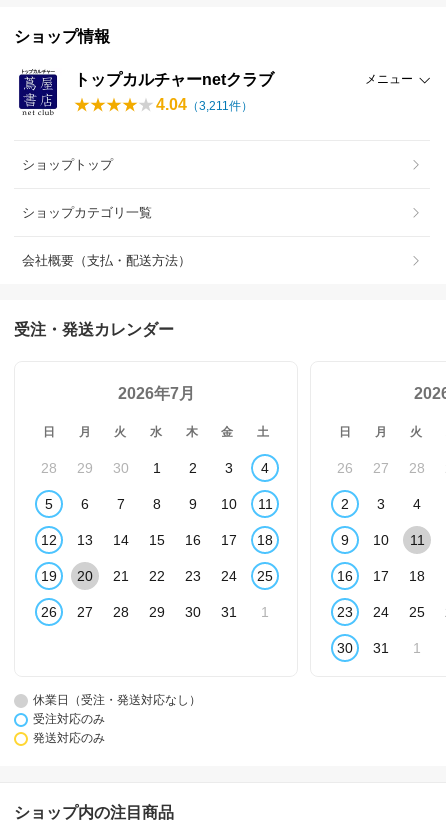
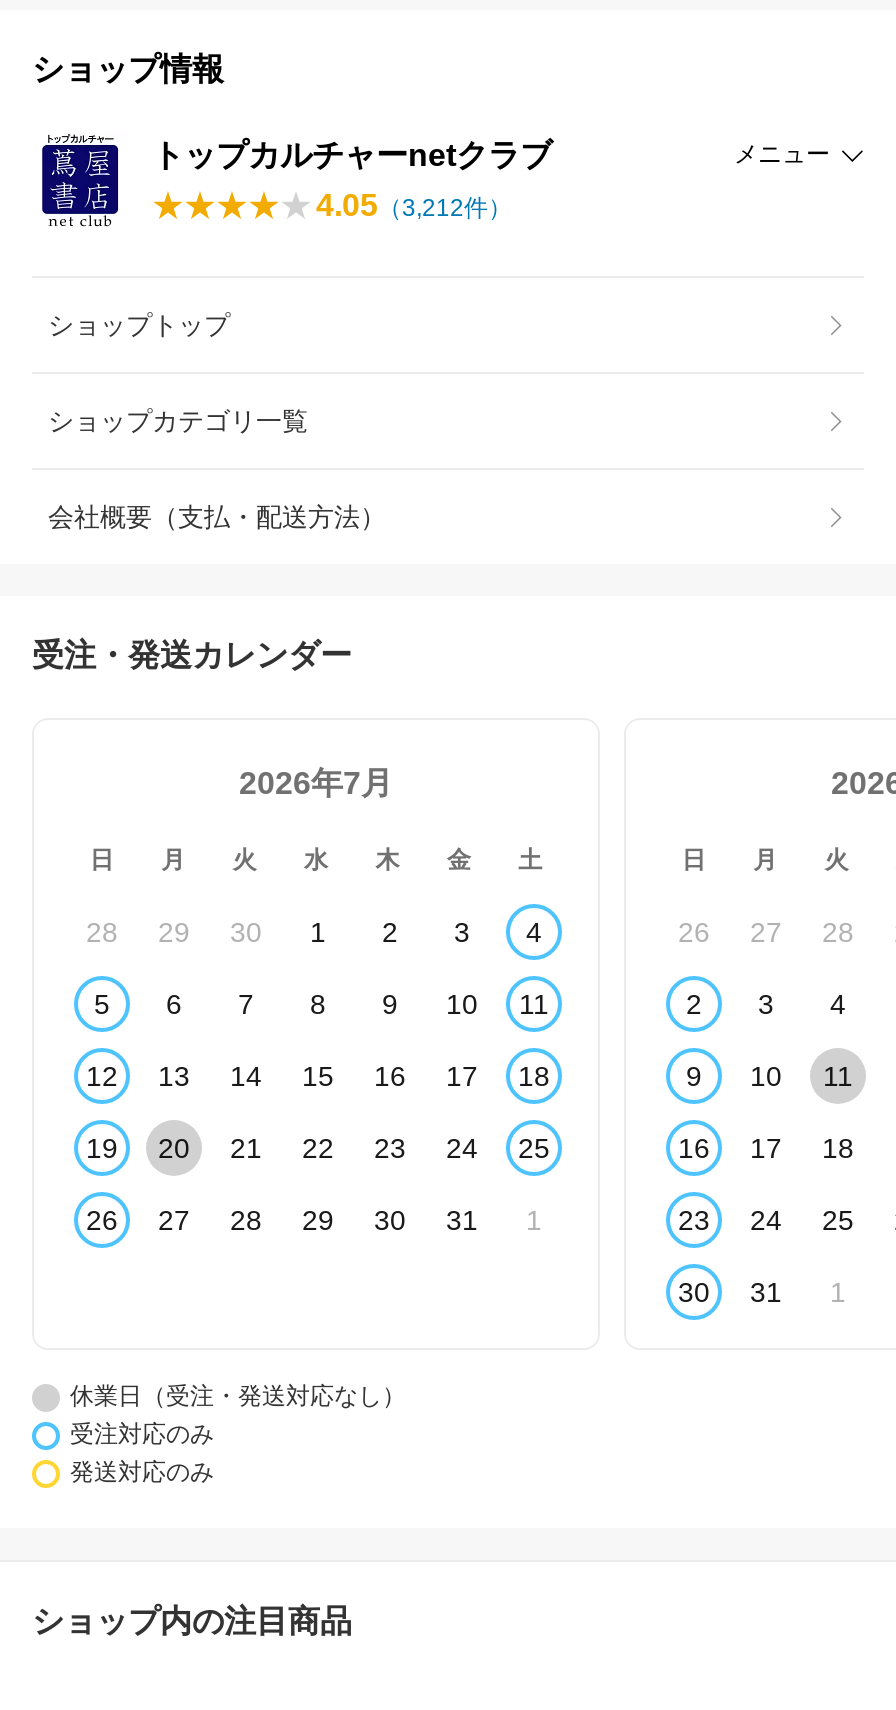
[156,96,253,113] 4.04（3,211件） -> [316,188,512,222] 4.05（3,212件）

